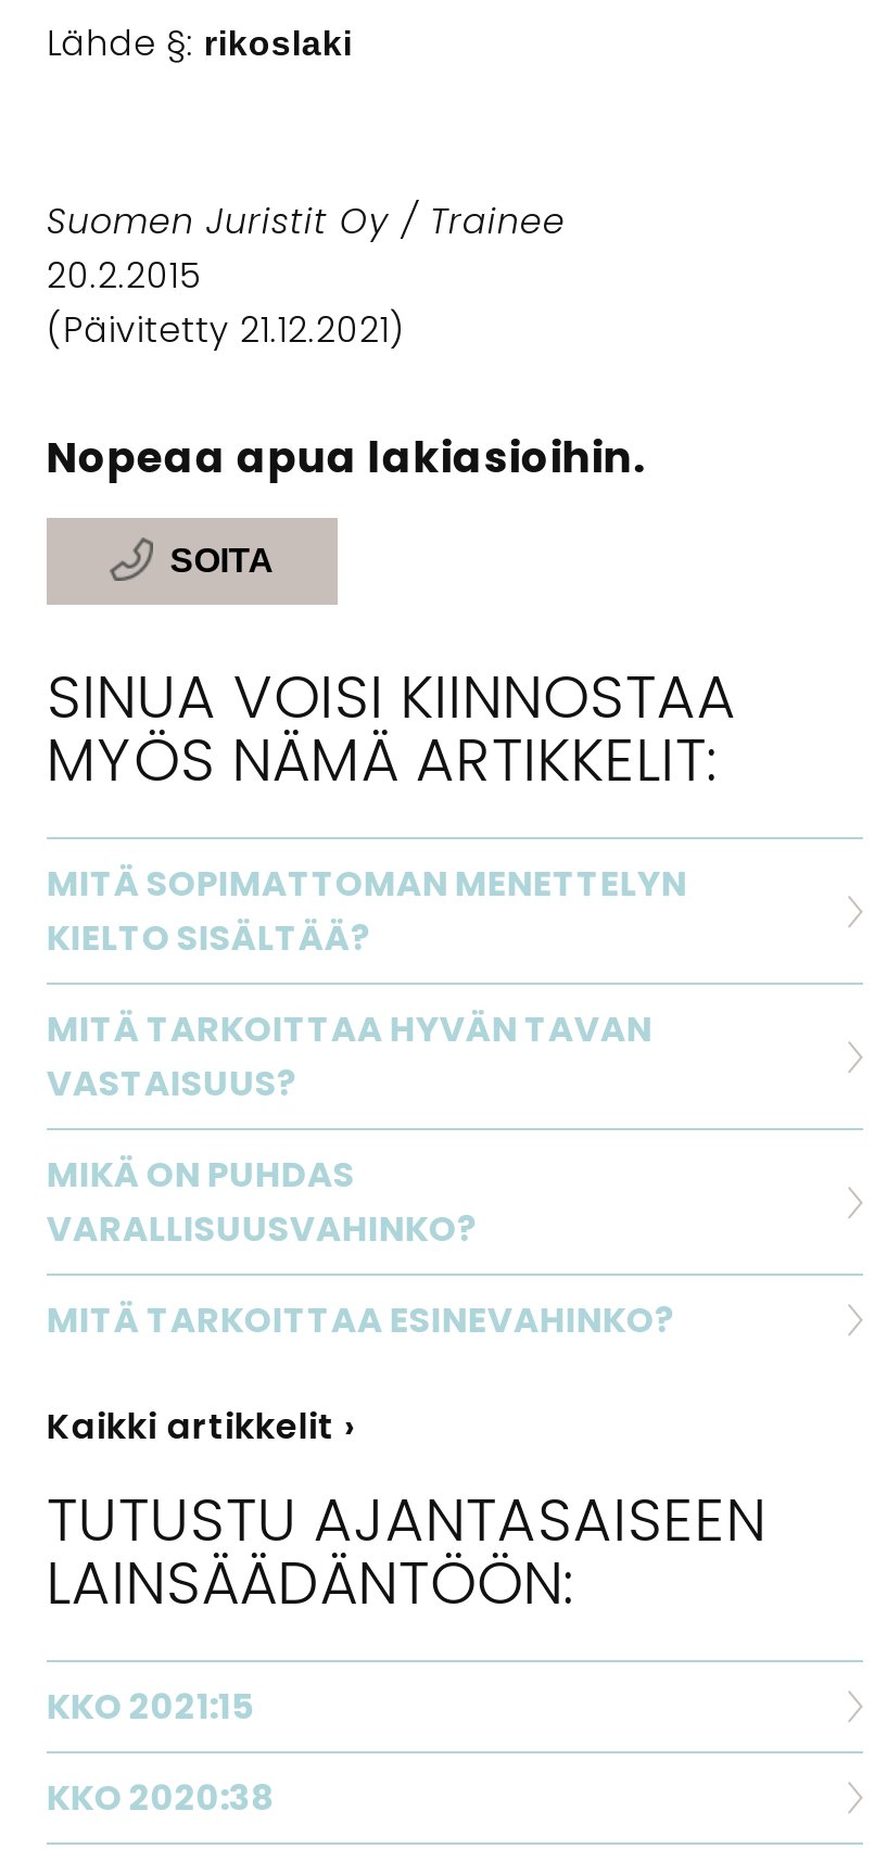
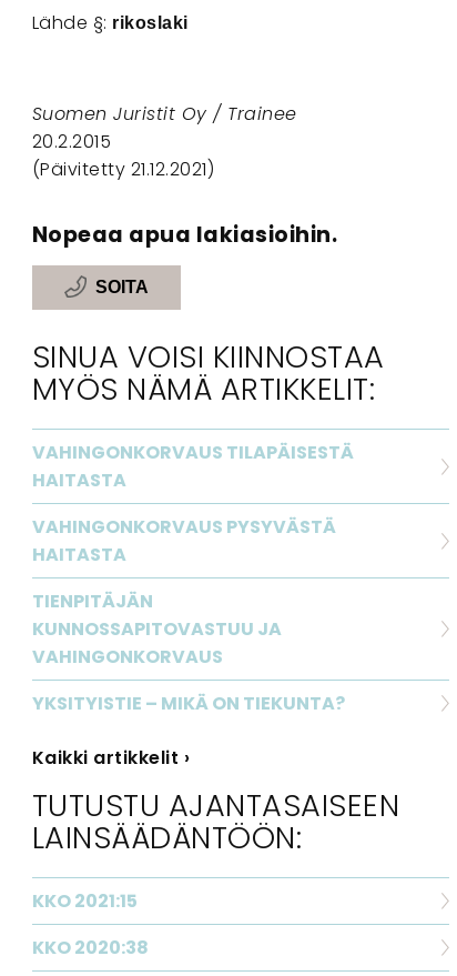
[46,859,687,963] MITÄ SOPIMATTOMAN MENETTELYN | KIELTO SISÄLTÄÄ? -> [32,440,354,493] VAHINGONKORVAUS TILAPÄISESTÄ | HAITASTA
[46,1004,652,1109] MITÄ TARKOITTAA HYVÄN TAVAN | VASTAISUUS? -> [32,514,336,567] VAHINGONKORVAUS PYSYVÄSTÄ | HAITASTA
[46,1150,476,1254] MIKÄ ON PUHDAS | VARALLISUUSVAHINKO? -> [32,588,282,670] TIENPITÄJÄN | KUNNOSSAPITOVASTUU JA | VAHINGONKORVAUS
[46,1295,674,1345] MITÄ TARKOITTAA ESINEVAHINKO? -> [32,691,345,716] YKSITYISTIE – MIKÄ ON TIEKUNTA?

